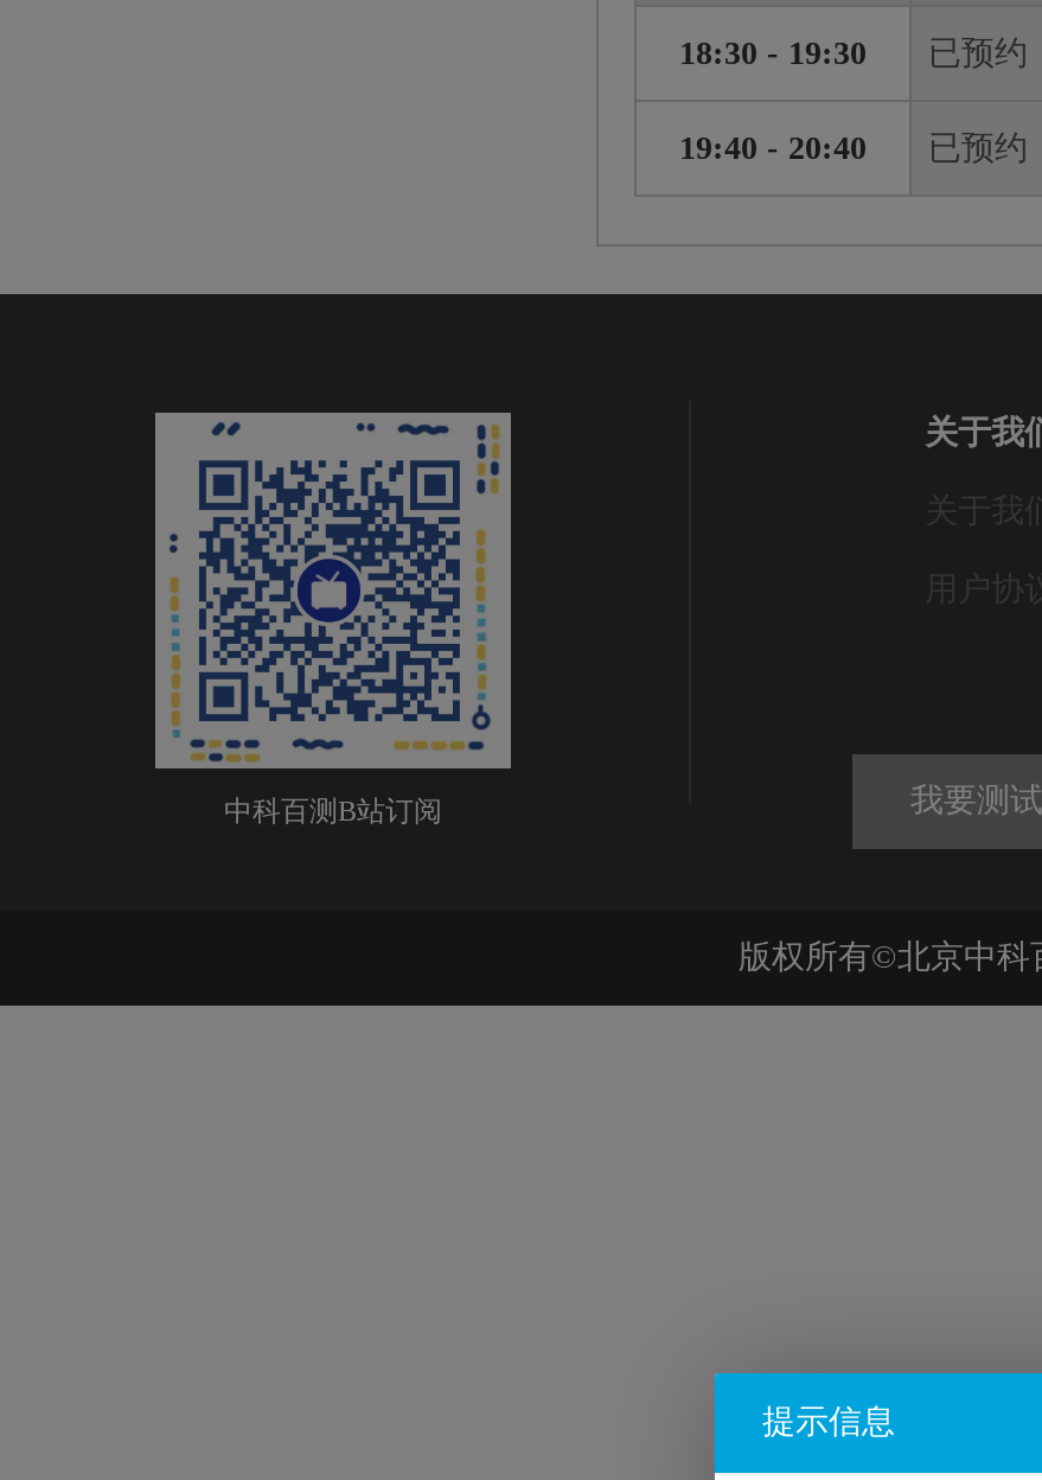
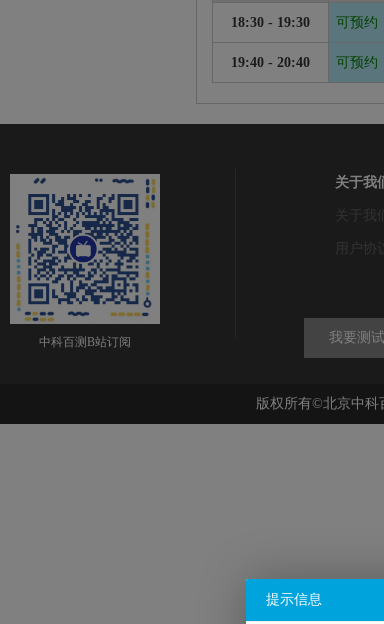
[928,36,1028,72] 已预约 -> [336,15,378,30] 可预约
[928,131,1028,166] 已预约 -> [336,55,378,70] 可预约

